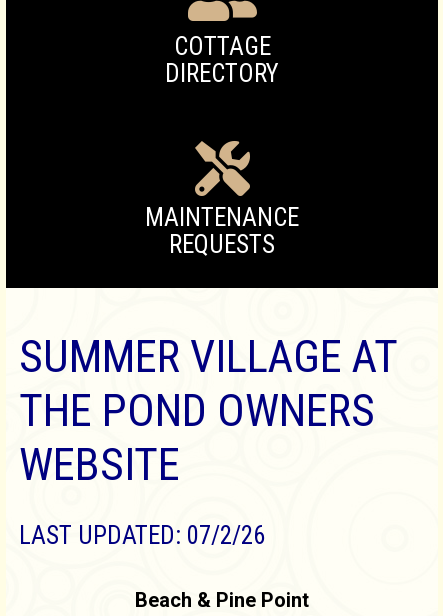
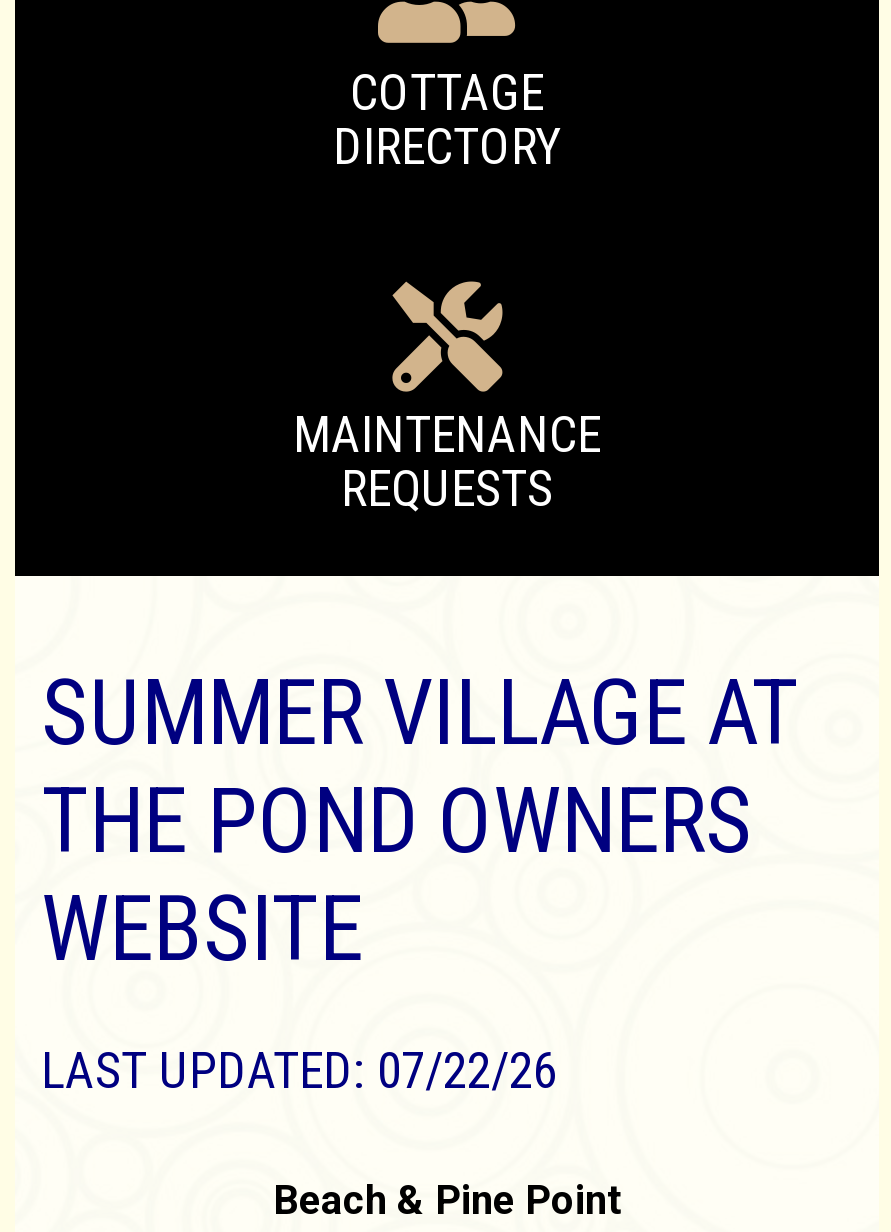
[19,521,265,550] LAST UPDATED: 07/2/26 -> [41,1042,557,1100] LAST UPDATED: 07/22/26

